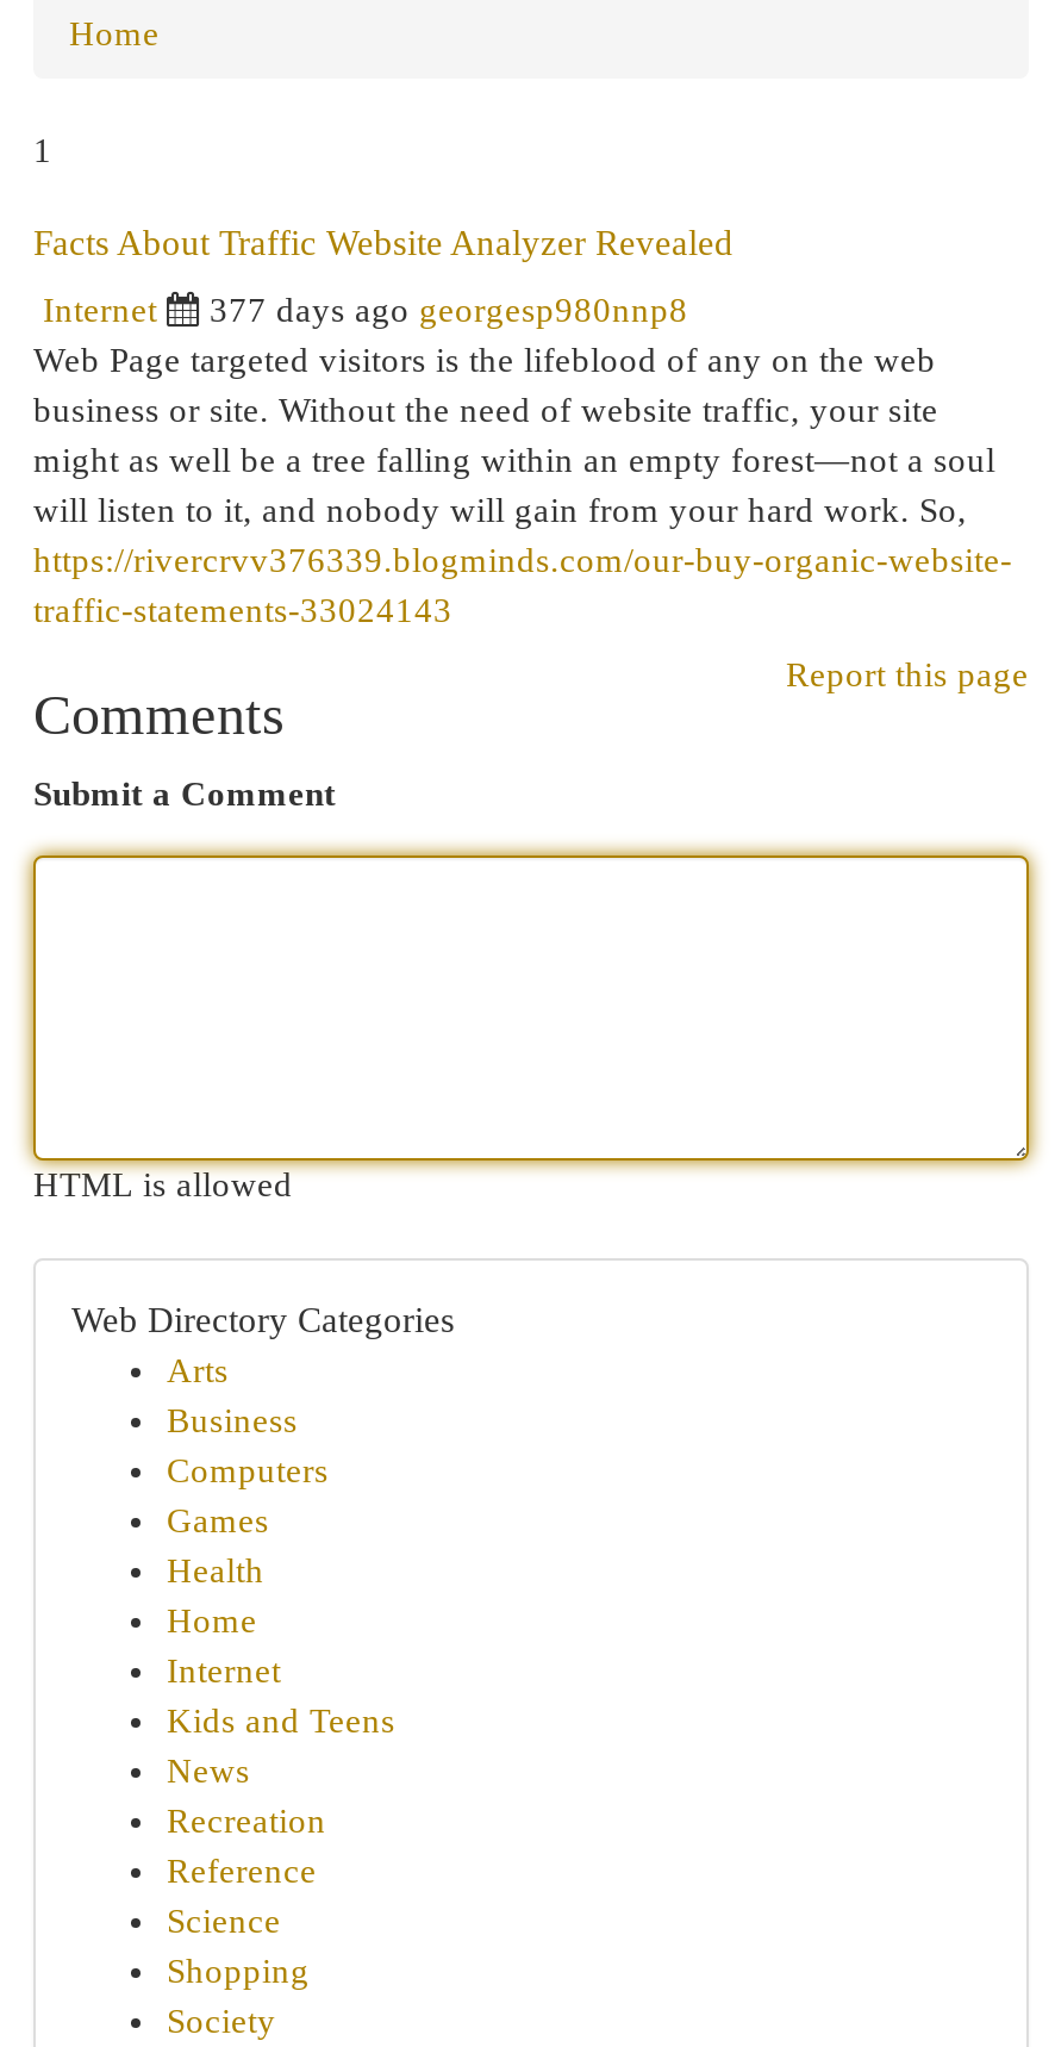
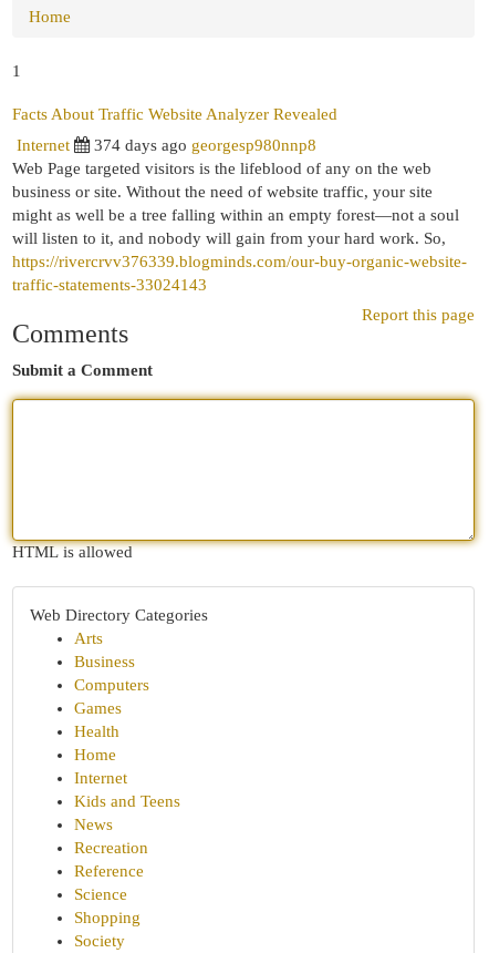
[210,291,688,329] 377 days ago georgesp980nnp8 -> [94,136,316,154] 374 days ago georgesp980nnp8

